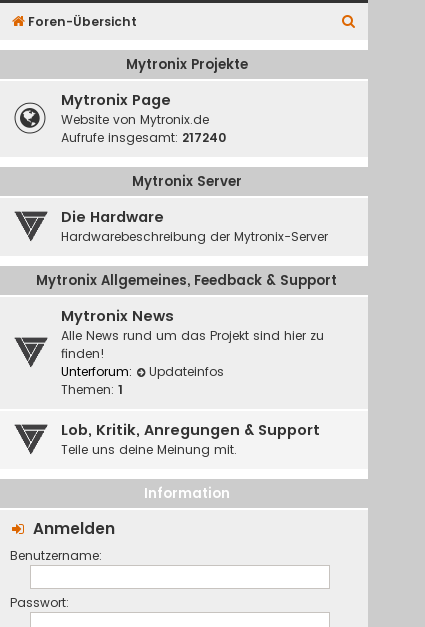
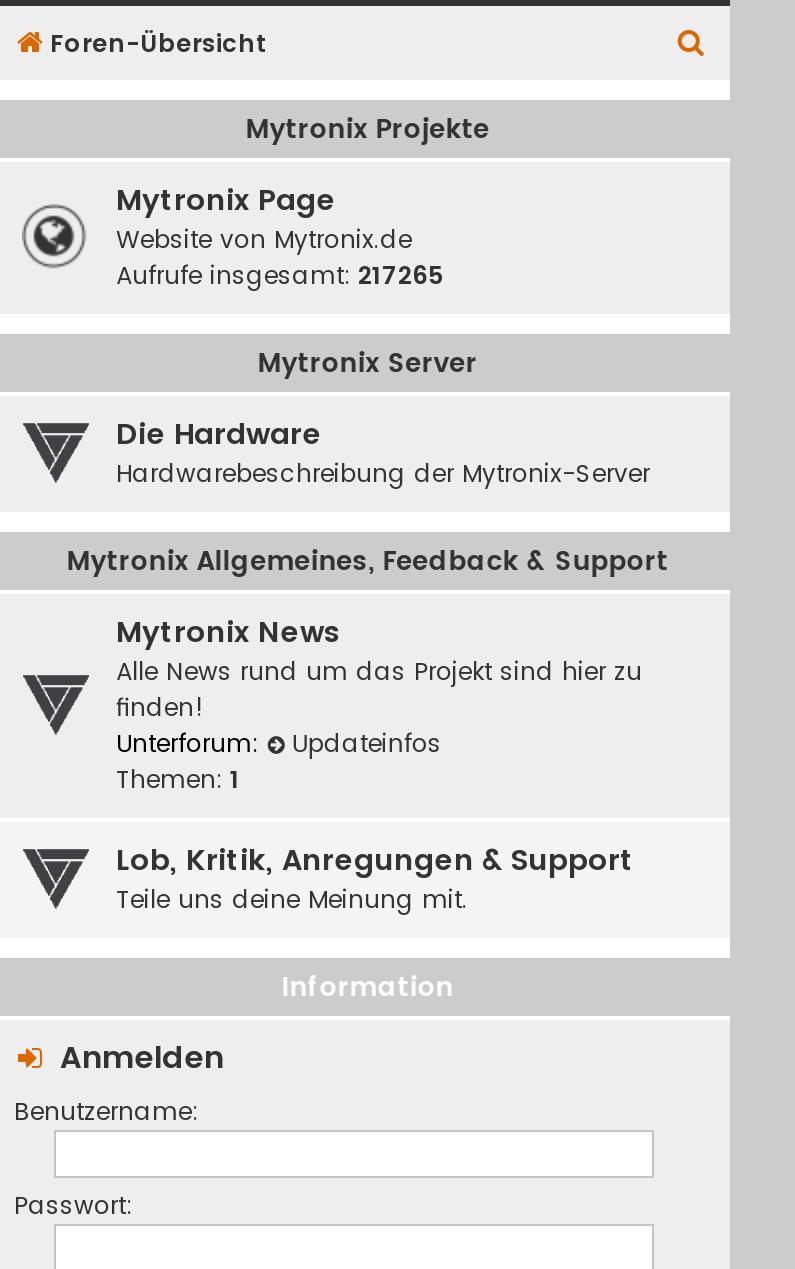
[61,129,226,146] Aufrufe insgesamt: 217240 -> [116,258,444,292] Aufrufe insgesamt: 217265

